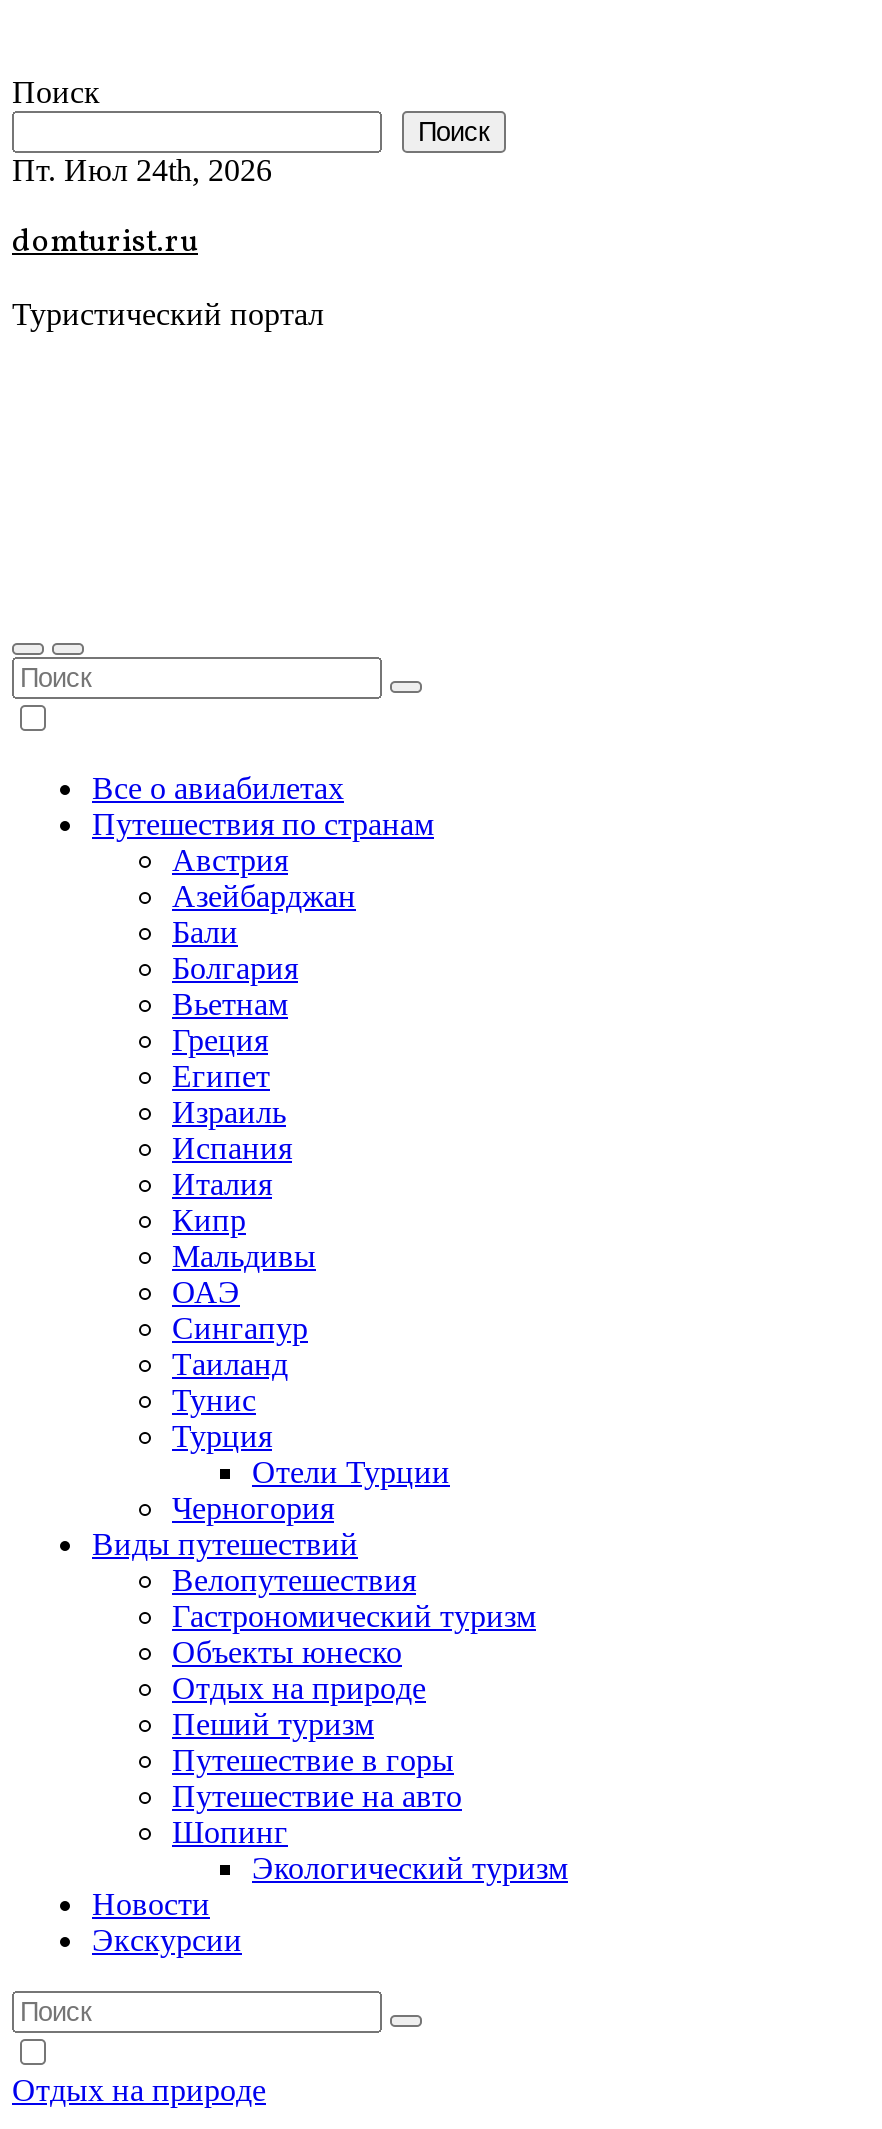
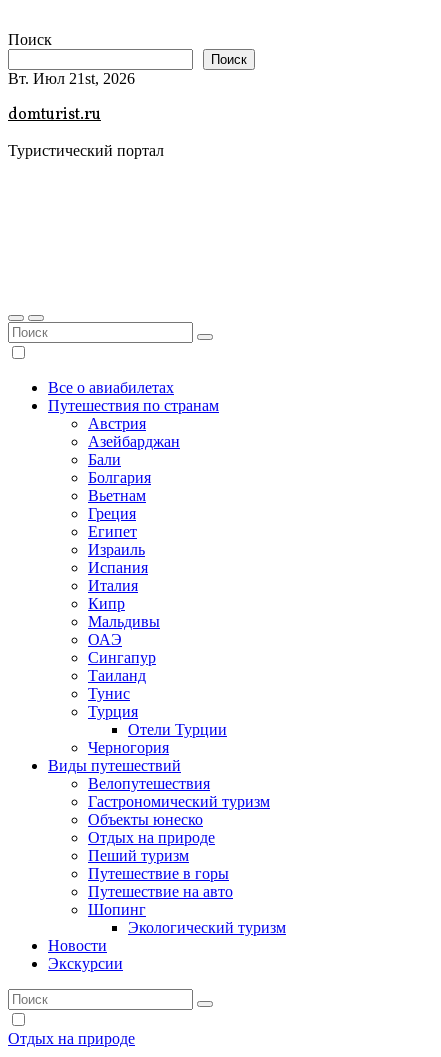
[12,153,272,187] Пт. Июл 24th, 2026 -> [8,70,135,87] Вт. Июл 21st, 2026

